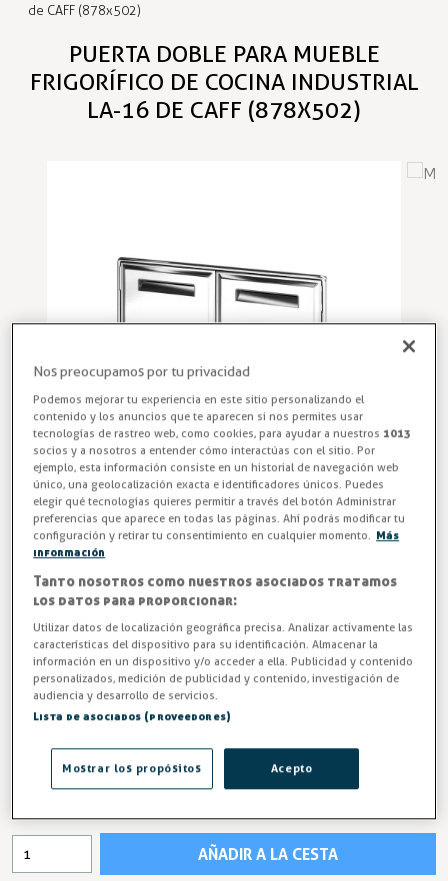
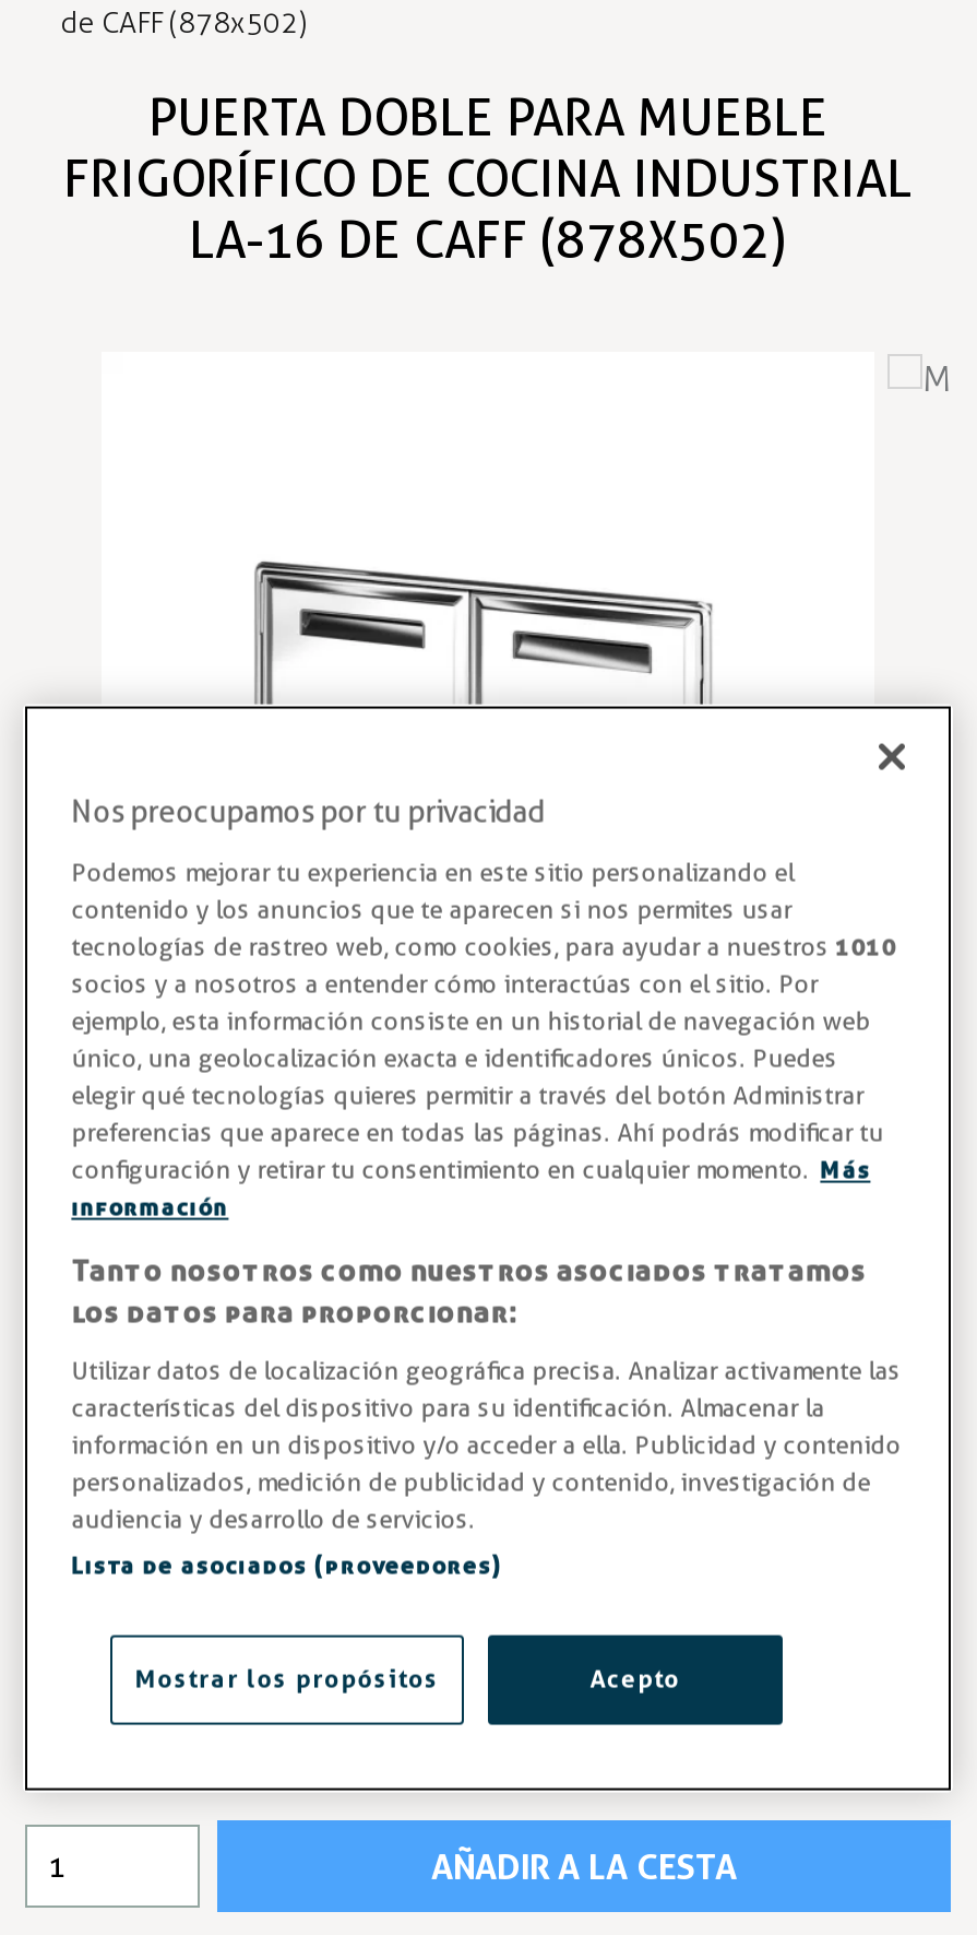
[33,426,410,440] tecnologías de rastreo web, como cookies, para ayudar a nuestros 1013 -> [71,932,897,962] tecnologías de rastreo web, como cookies, para ayudar a nuestros 1010

